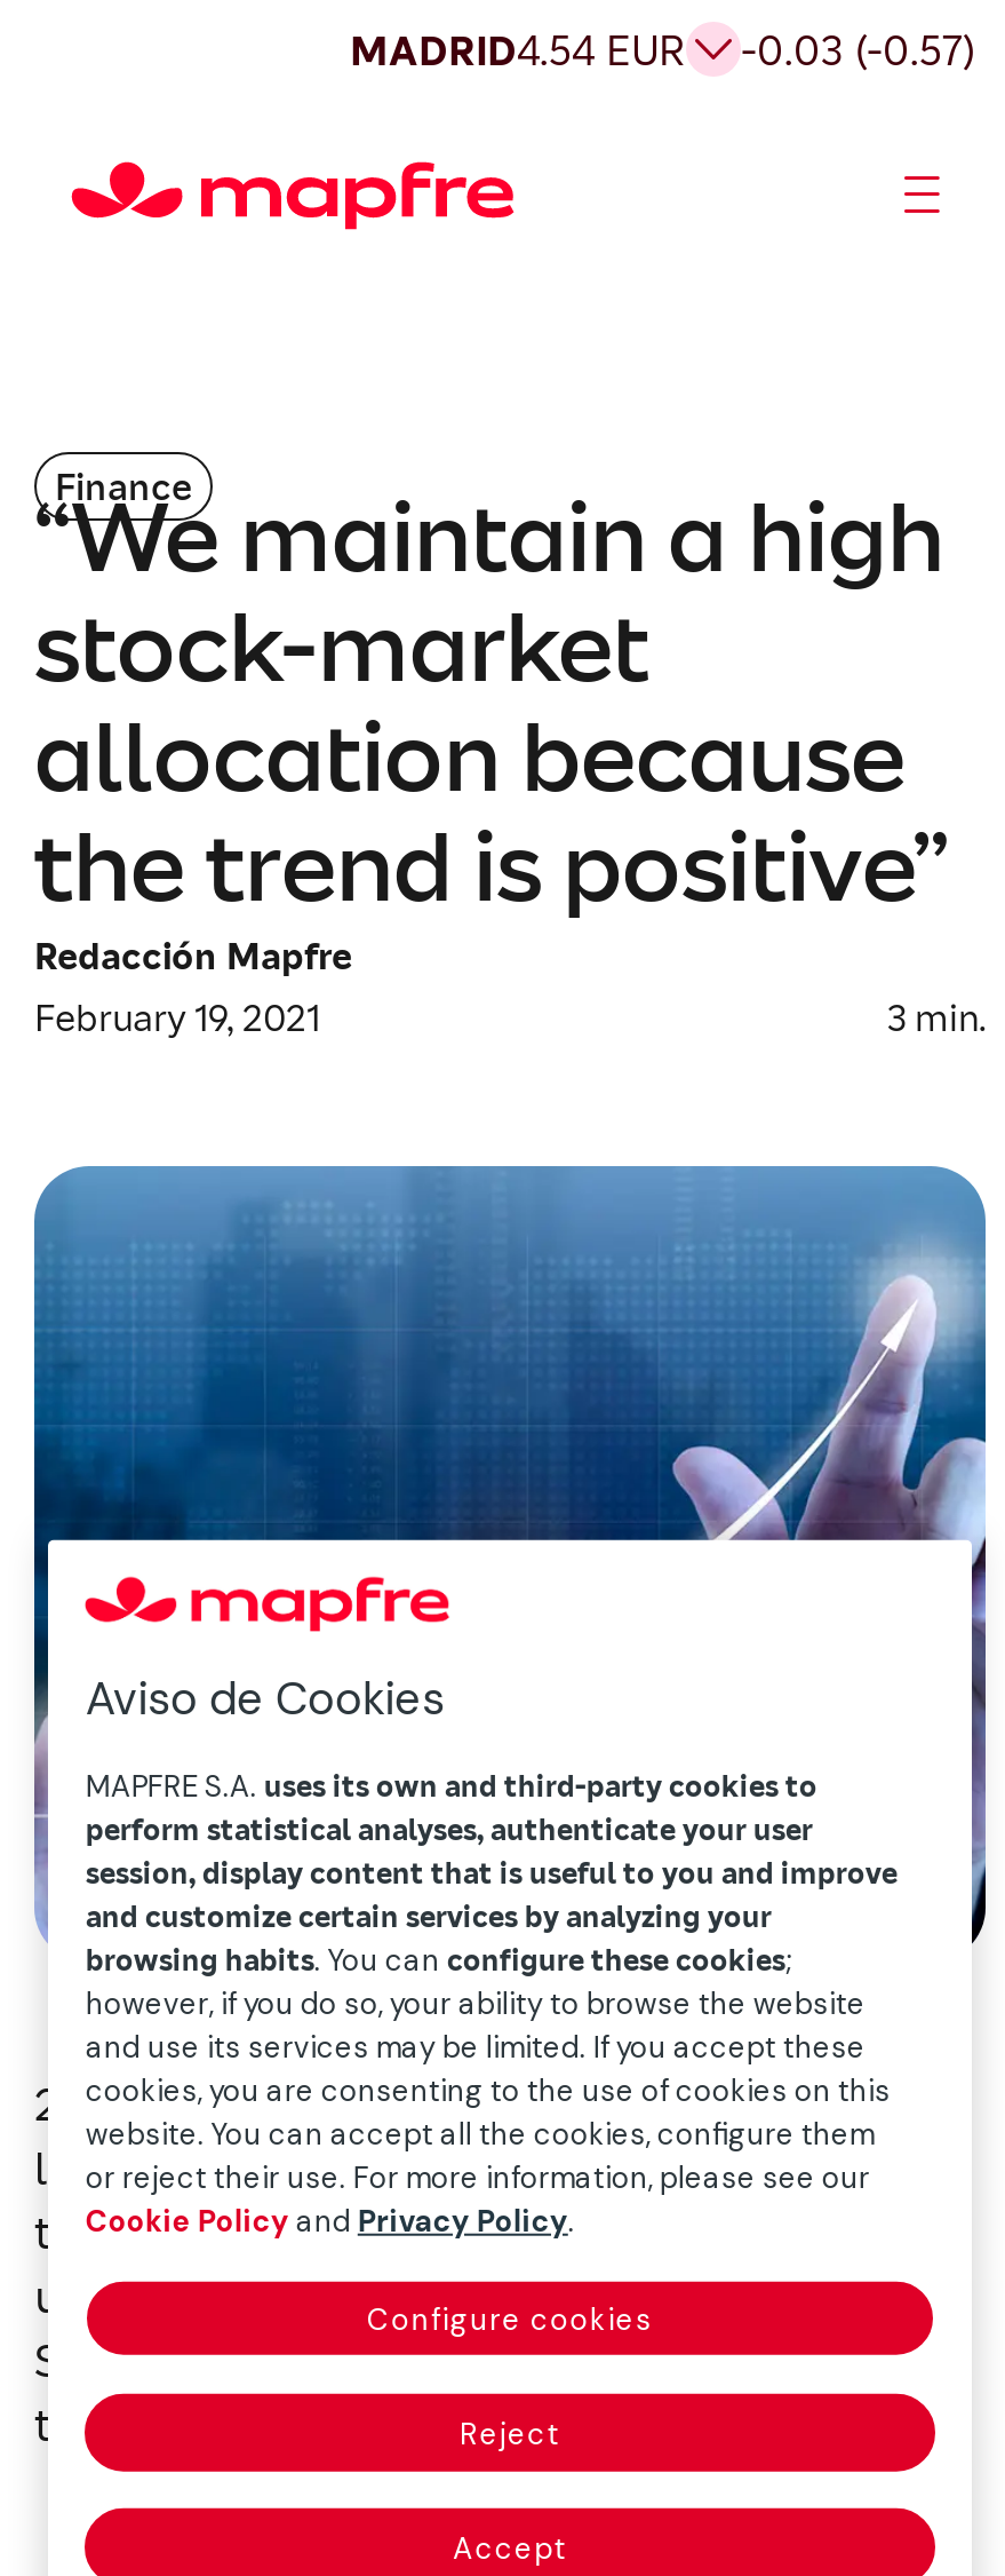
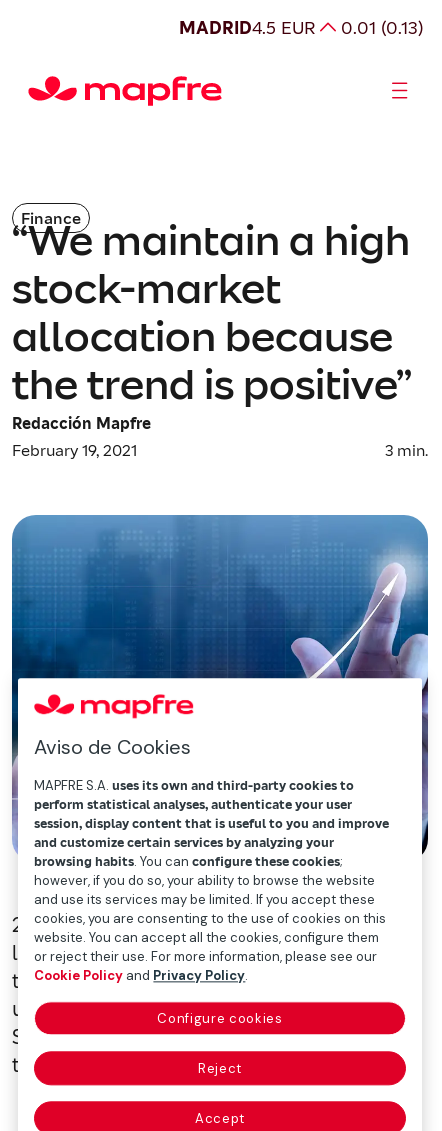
[350,23,686,76] MADRID4.54 EUR -> [179,15,316,38] MADRID4.5 EUR
[741,23,976,76] -0.03 (-0.57) -> [341,15,424,38] 0.01 (0.13)

